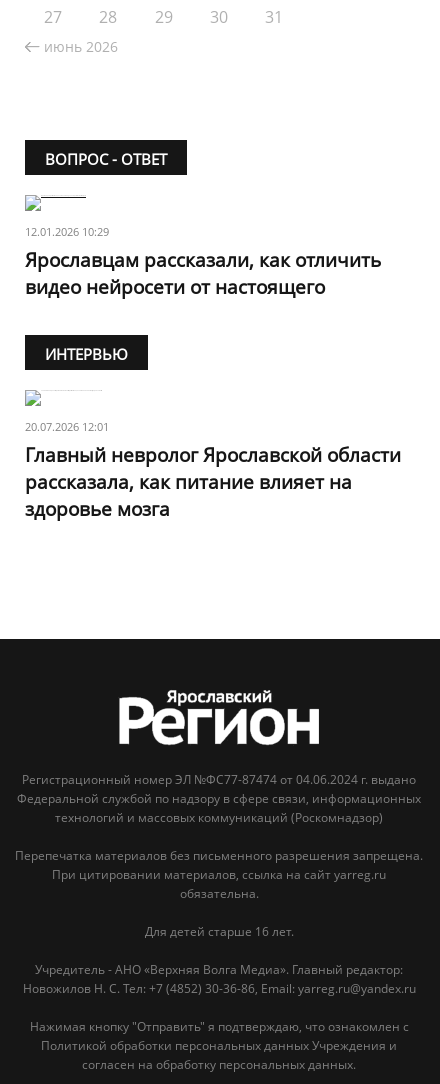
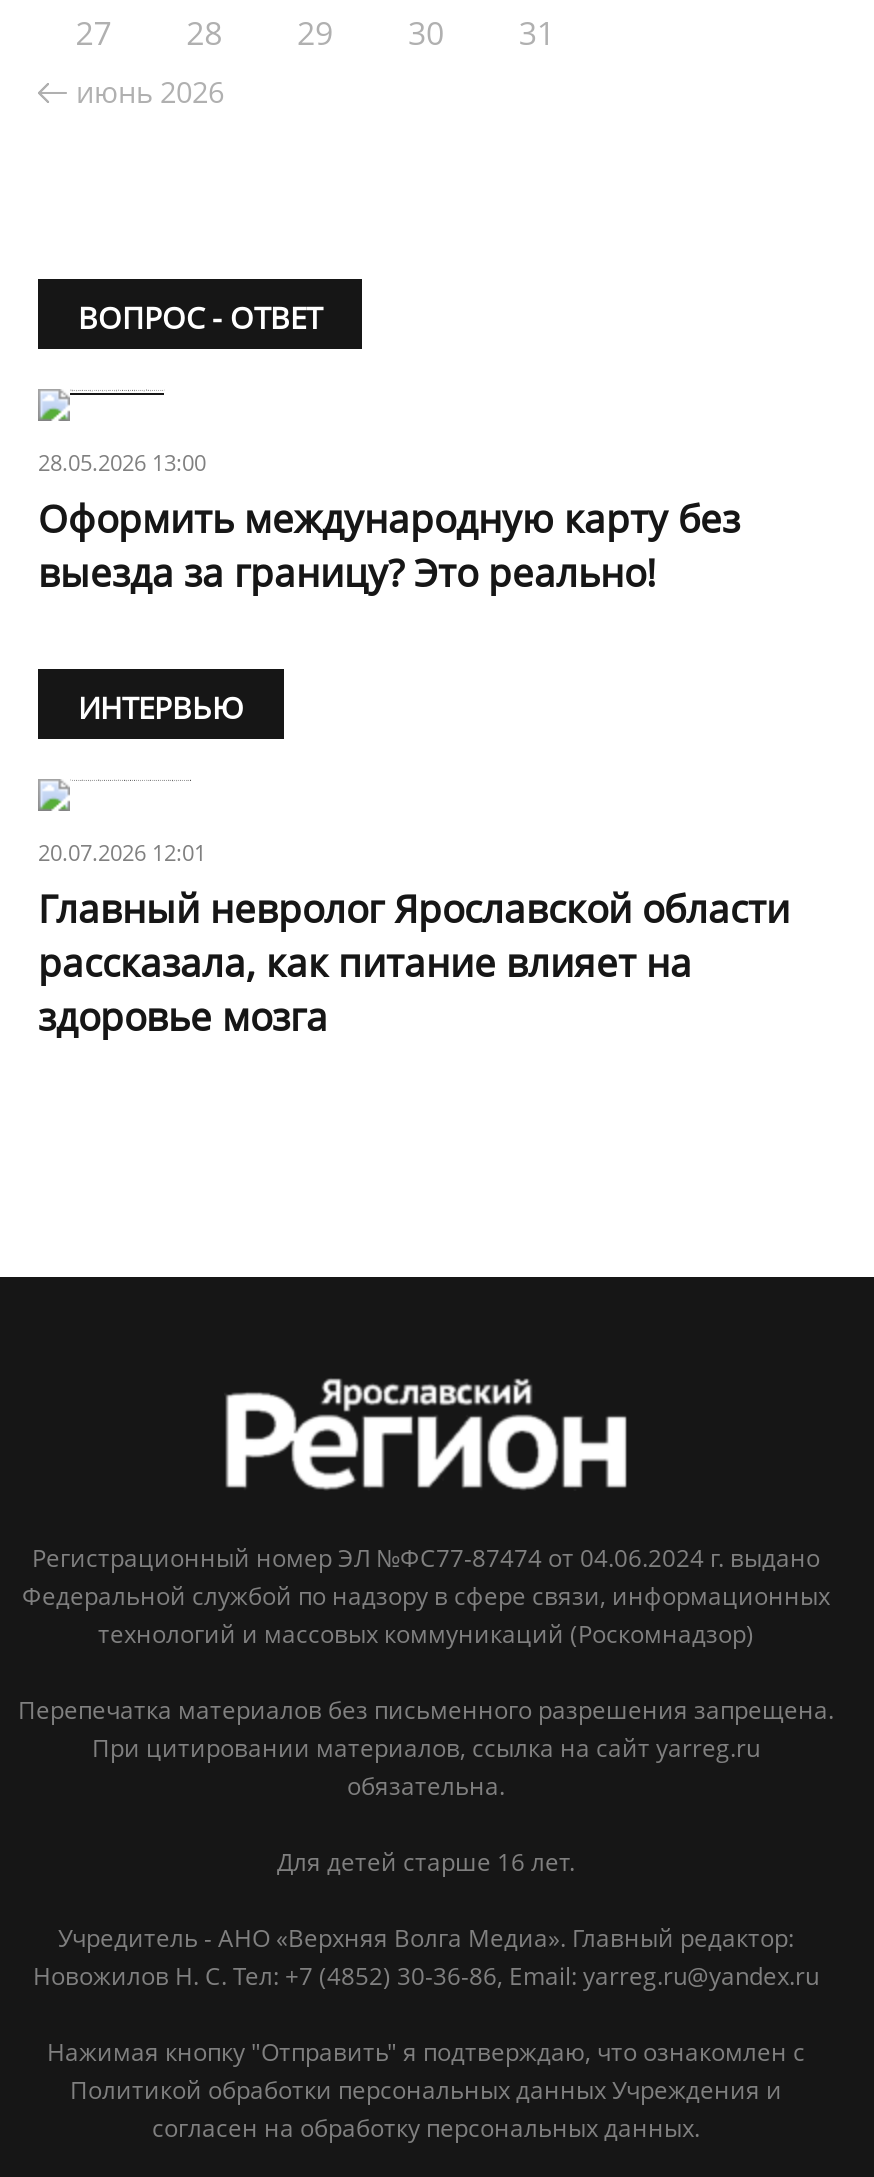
[25,224,381,300] 12.01.2026 10:29 | Ярославцам рассказали, как отличить | видео нейросети от настоящего -> [38,448,740,600] 28.05.2026 13:00 | Оформить международную карту без | выезда за границу? Это реально!

